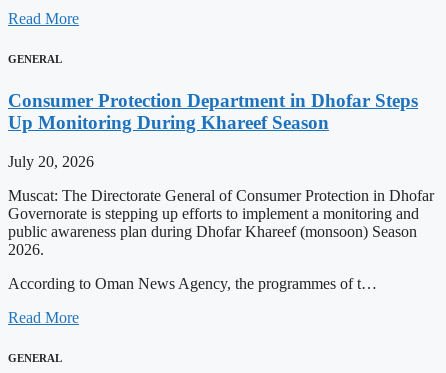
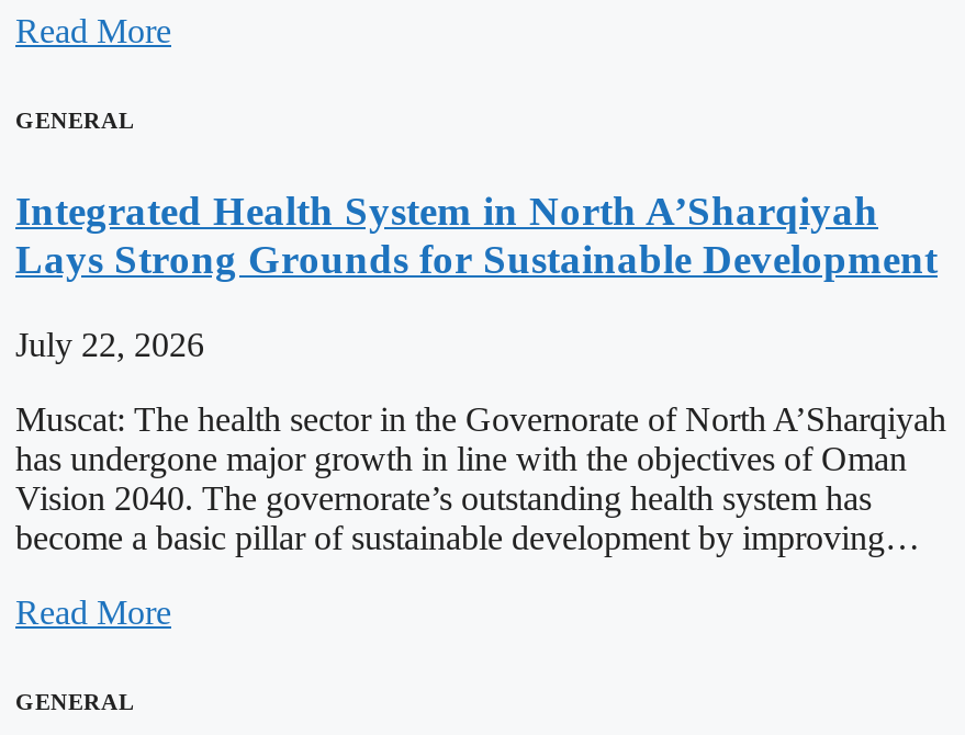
[8,90,434,292] Consumer Protection Department in Dhofar Steps | Up Monitoring During Khareef Season | July 20, 2026 | Muscat: The Directorate General of Consumer Protection in Dhofar | Governorate is stepping up efforts to implement a monitoring and | public awareness plan during Dhofar Khareef (monsoon) Season | 2026. | According to Oman News Agency, the programmes of t… -> [15,187,946,555] Integrated Health System in North A’Sharqiyah | Lays Strong Grounds for Sustainable Development | July 22, 2026 | Muscat: The health sector in the Governorate of North A’Sharqiyah | has undergone major growth in line with the objectives of Oman | Vision 2040. The governorate’s outstanding health system has | become a basic pillar of sustainable development by improving…

